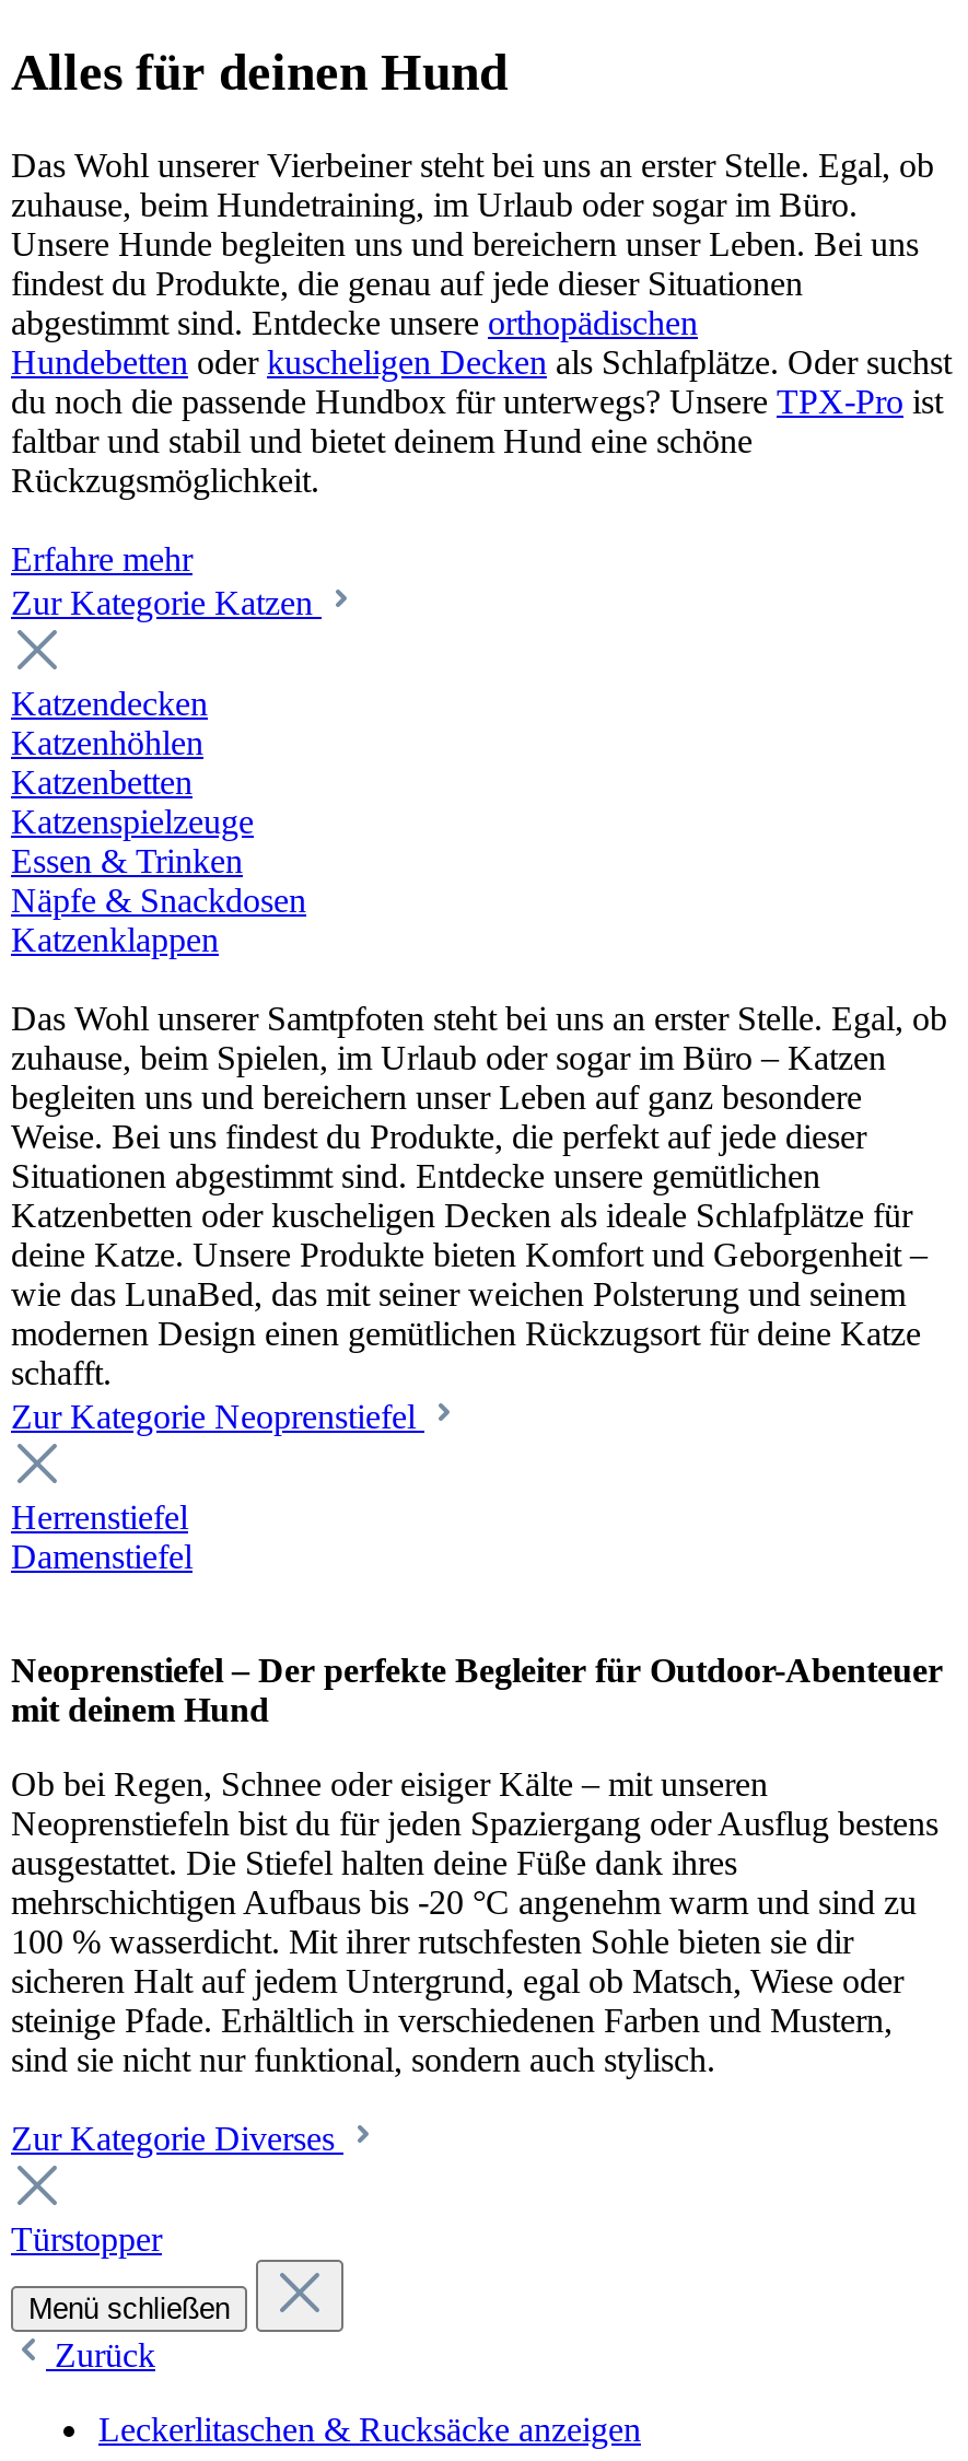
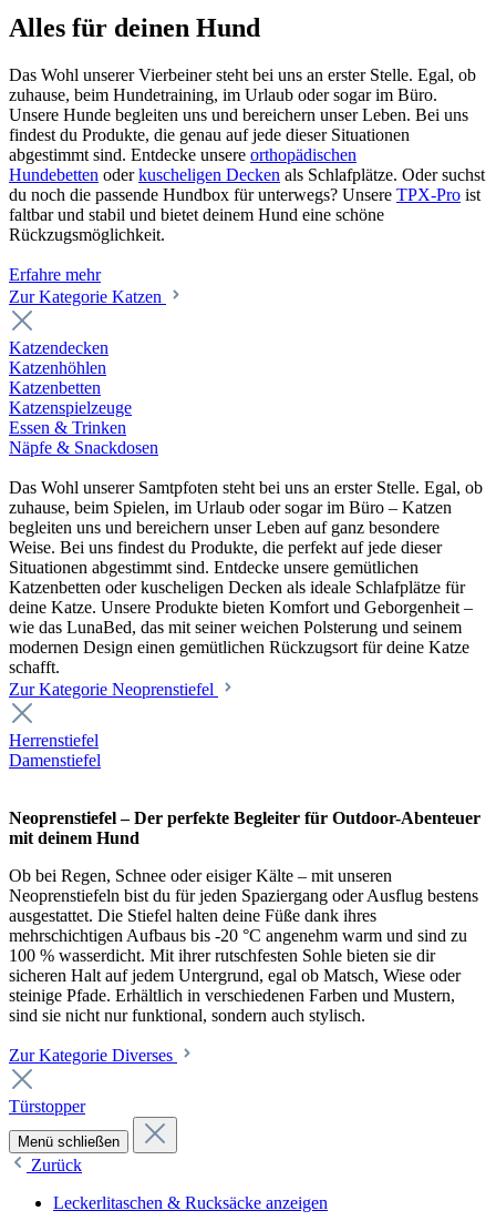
[11,920,219,957] Katzenklappen -> none

